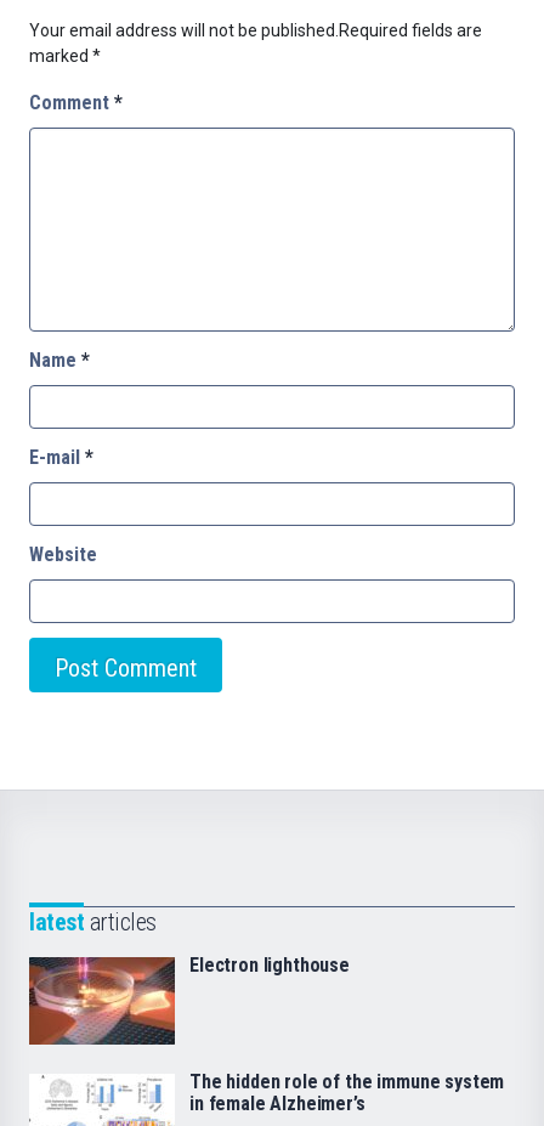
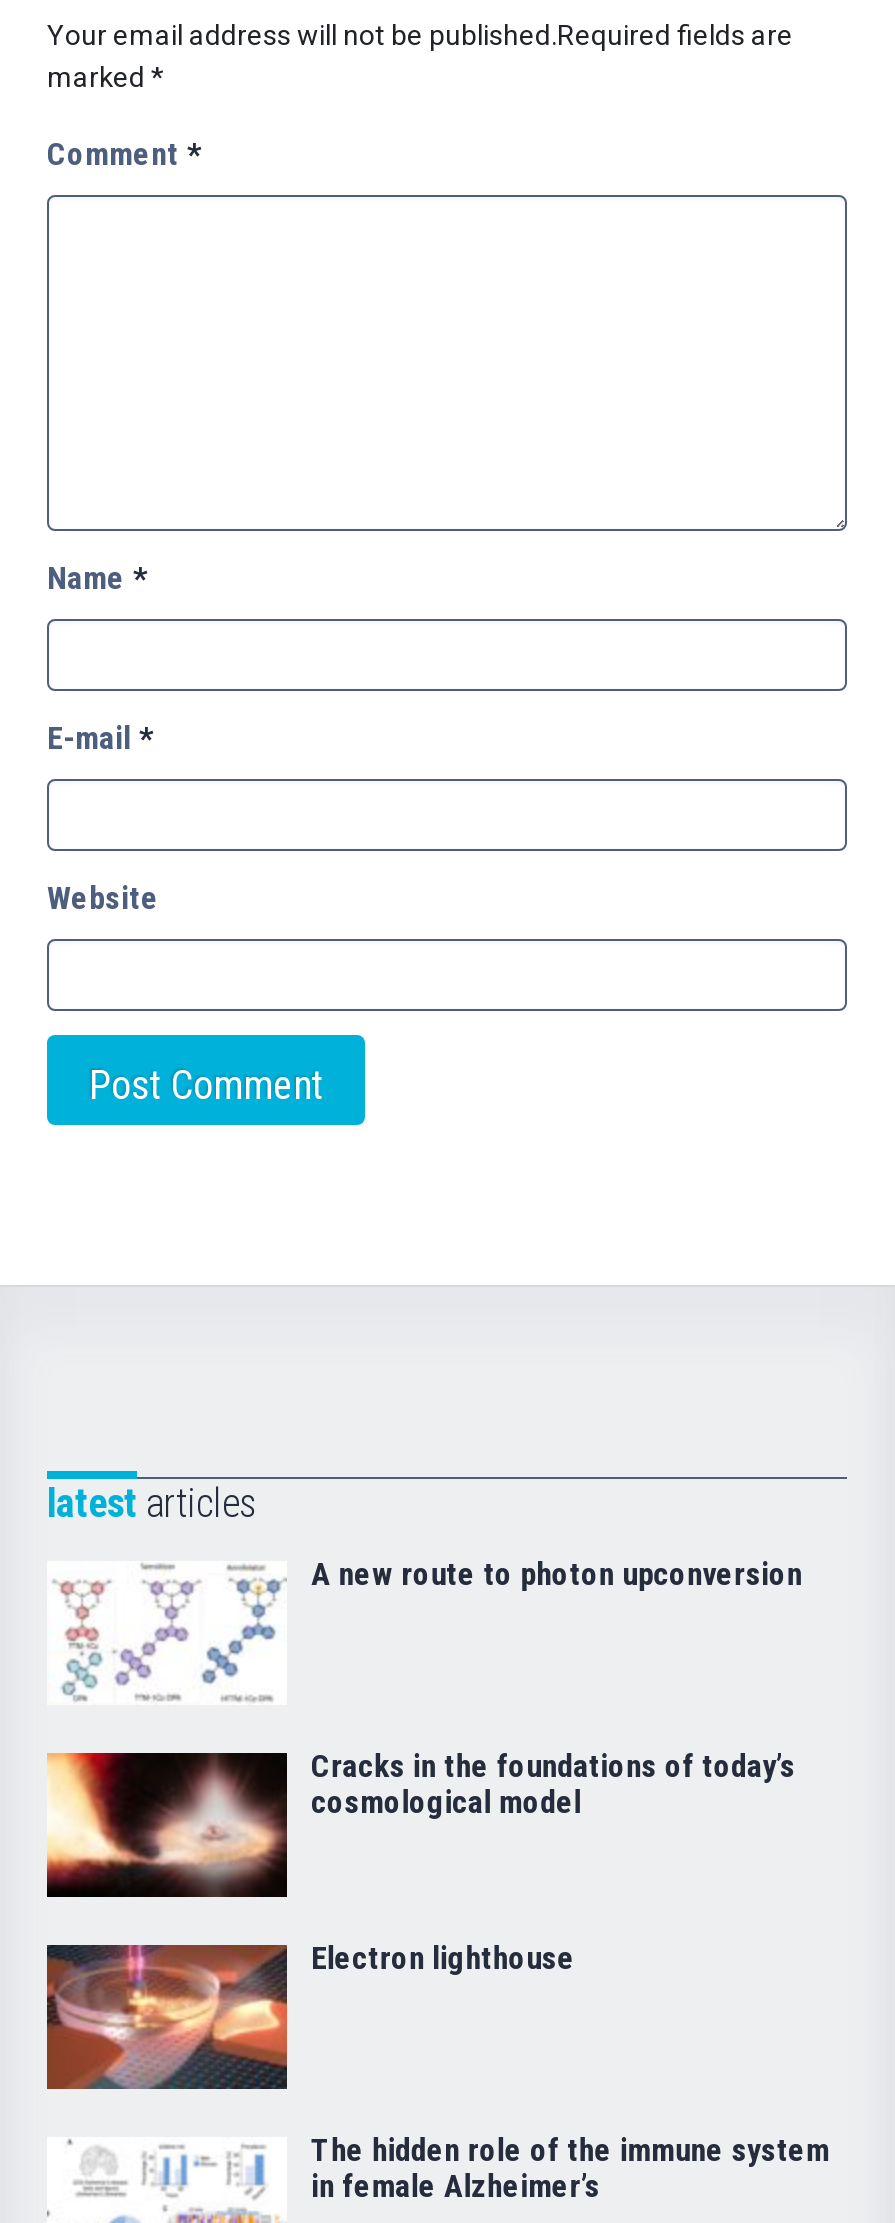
none -> [45,1748,795,1899] [image] | Cracks in the foundations of today’s | cosmological model
none -> [53,1556,802,1701] [image] | A new route to photon upconversion

